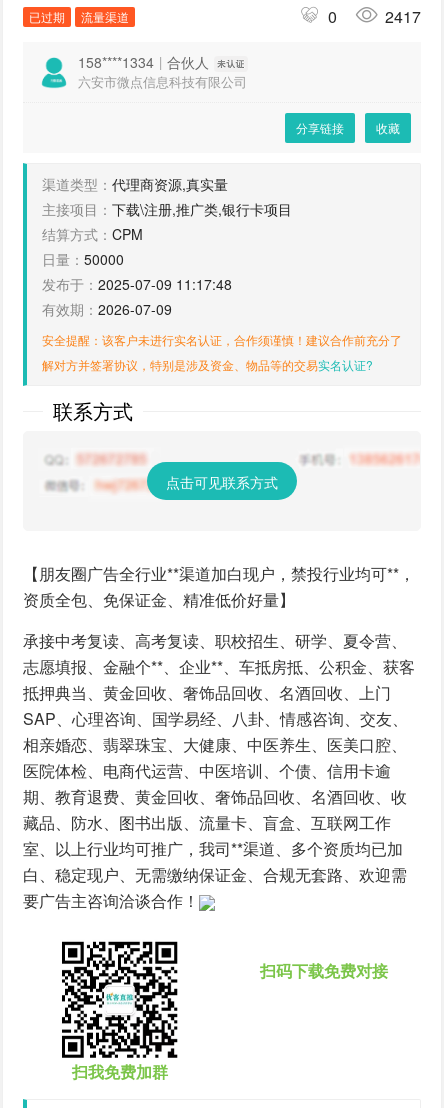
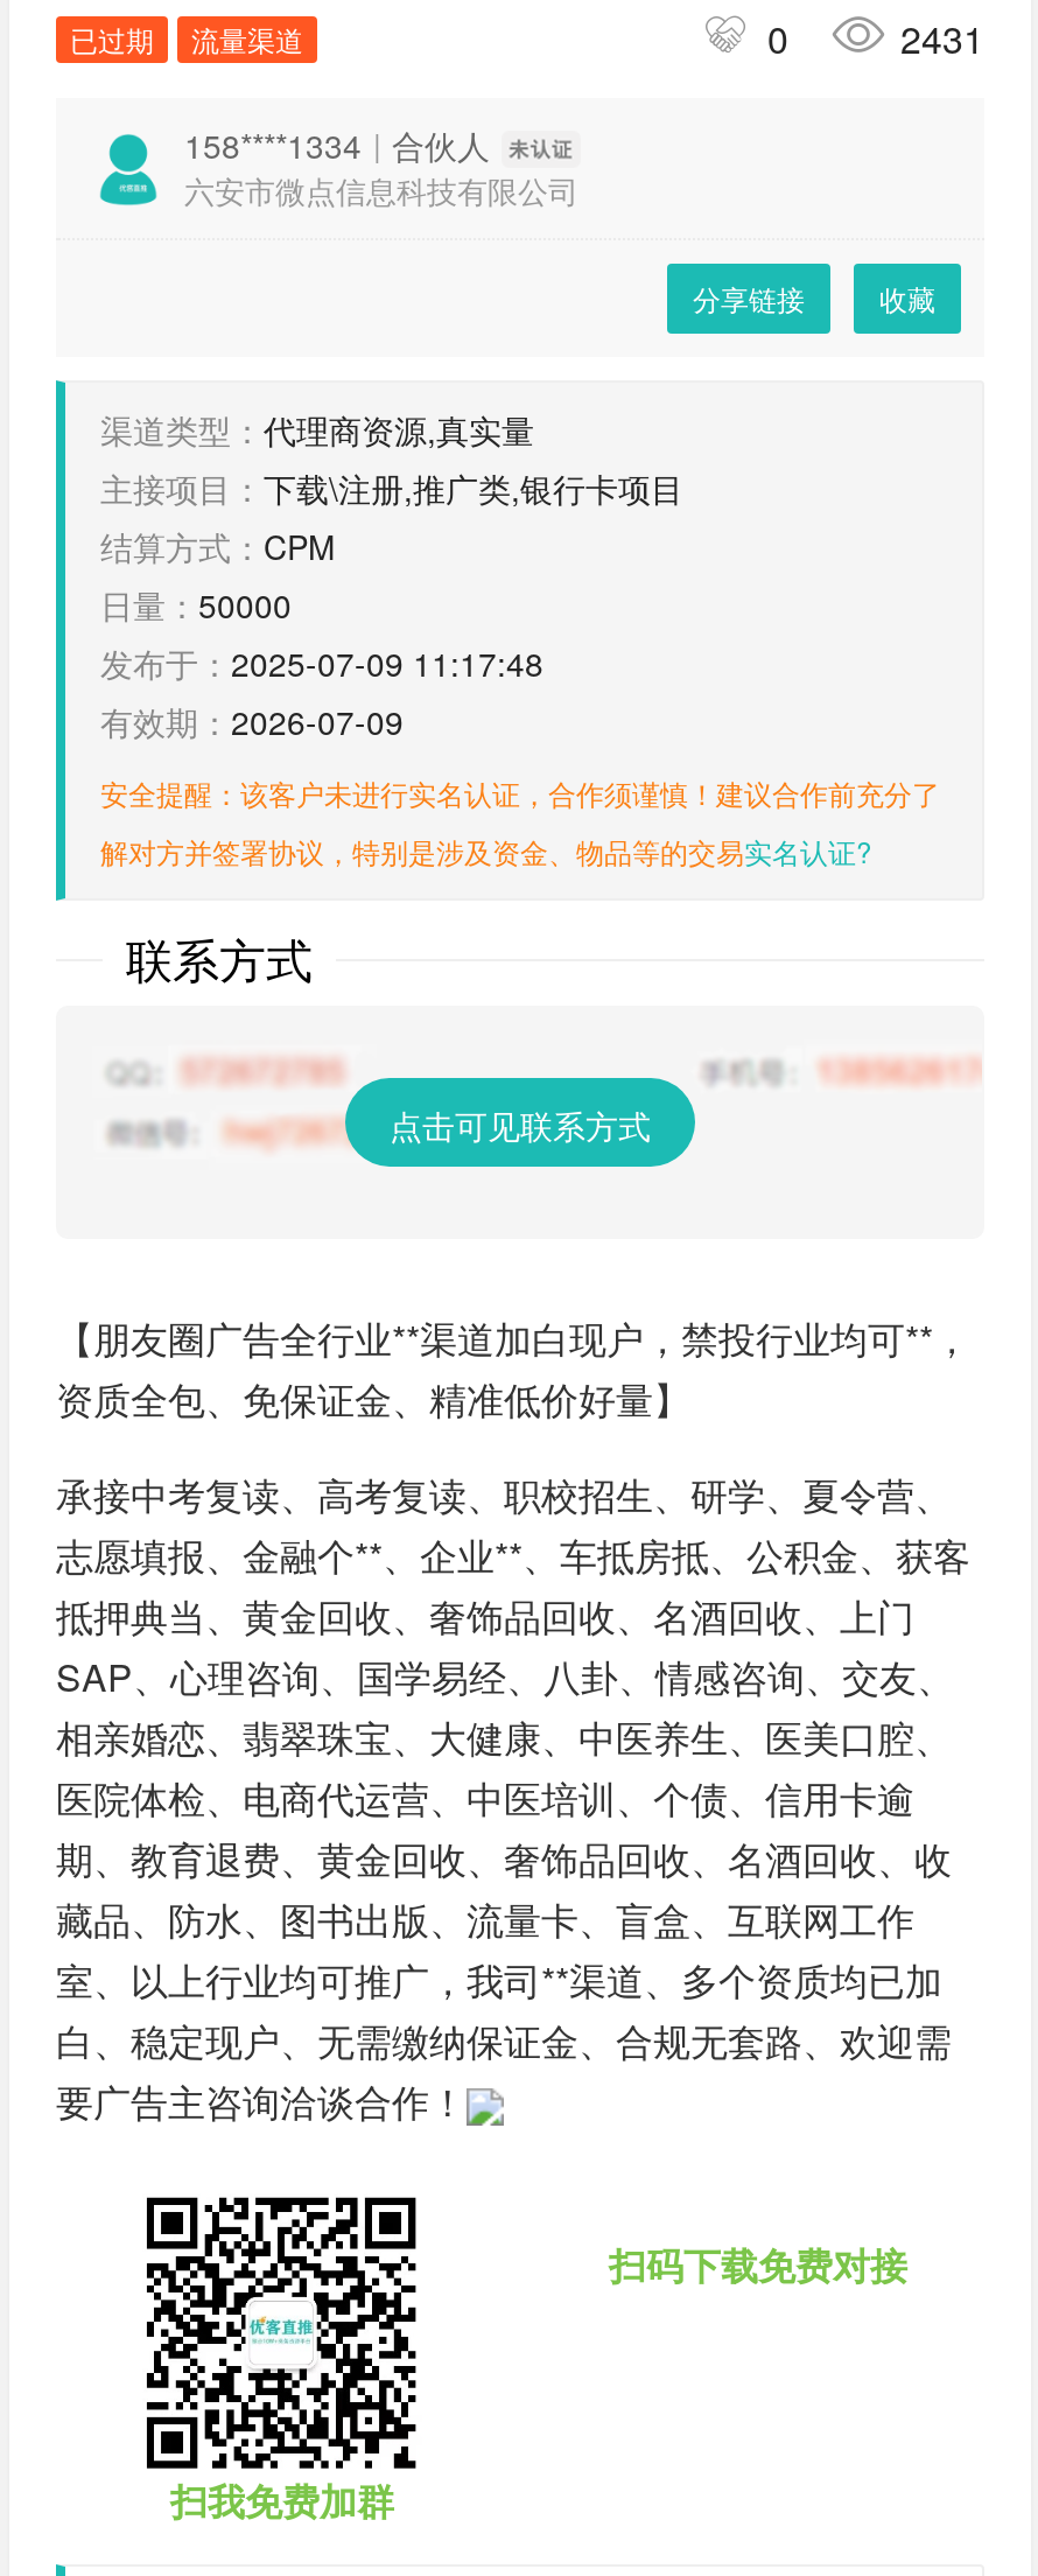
[324,5,421,28] 0 2417 -> [758,12,984,65] 0 2431

